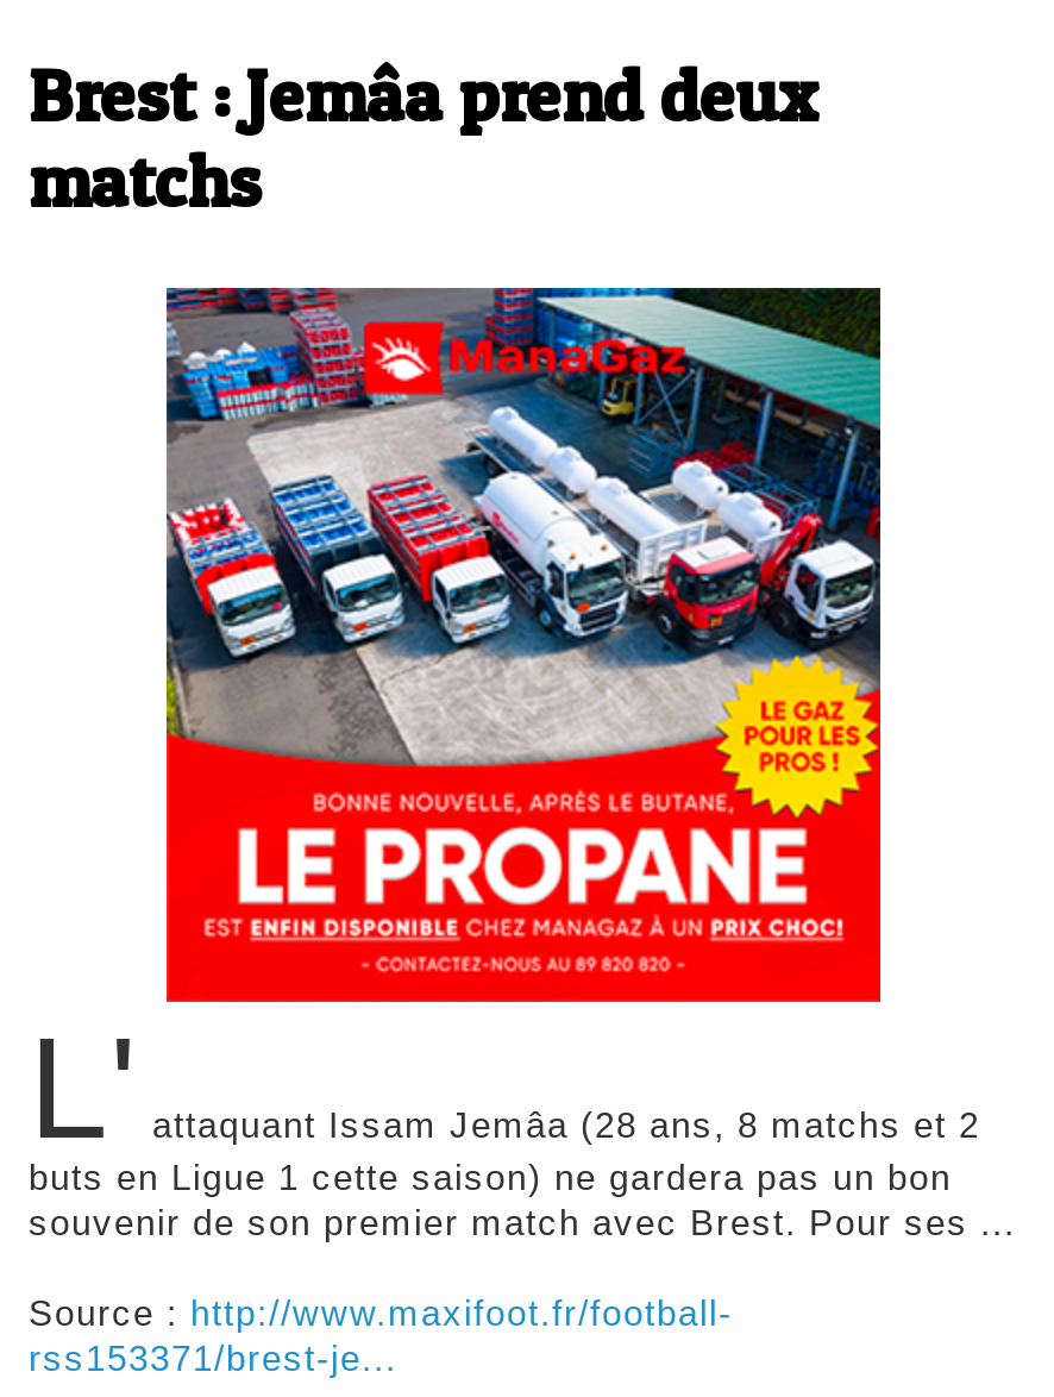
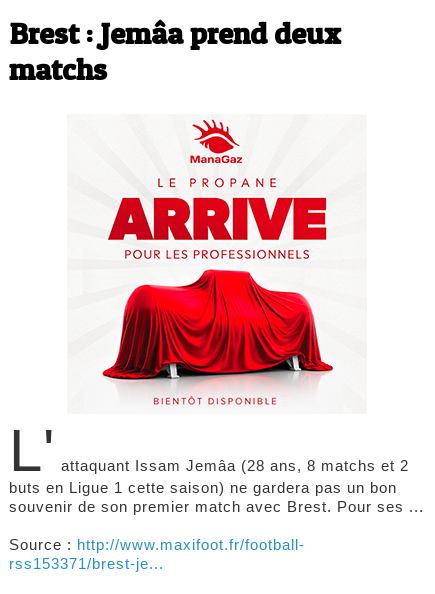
[164,286,883,1004] [image] -> [67,114,367,414] [image]

